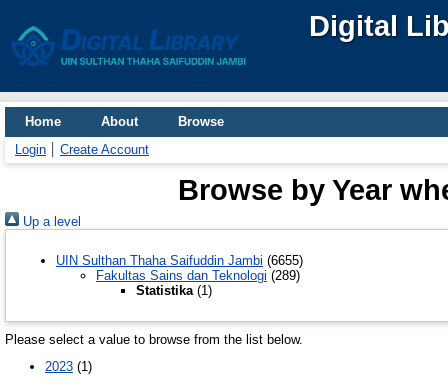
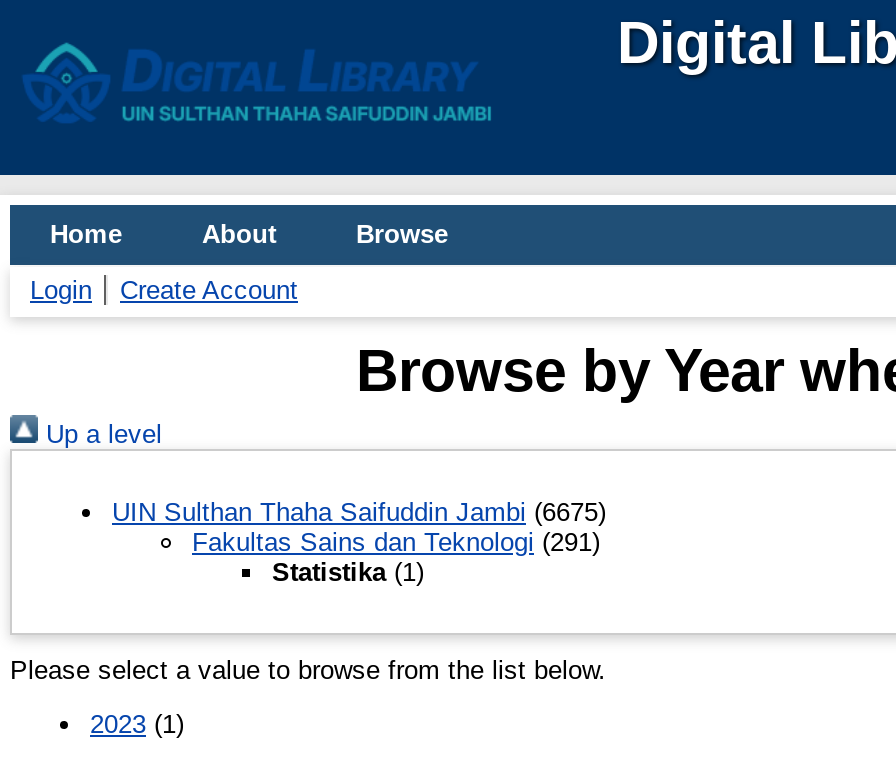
[56,253,303,268] UIN Sulthan Thaha Saifuddin Jambi (6655) -> [112,497,606,527] UIN Sulthan Thaha Saifuddin Jambi (6675)
[96,268,300,283] Fakultas Sains dan Teknologi (289) -> [192,527,600,557] Fakultas Sains dan Teknologi (291)

